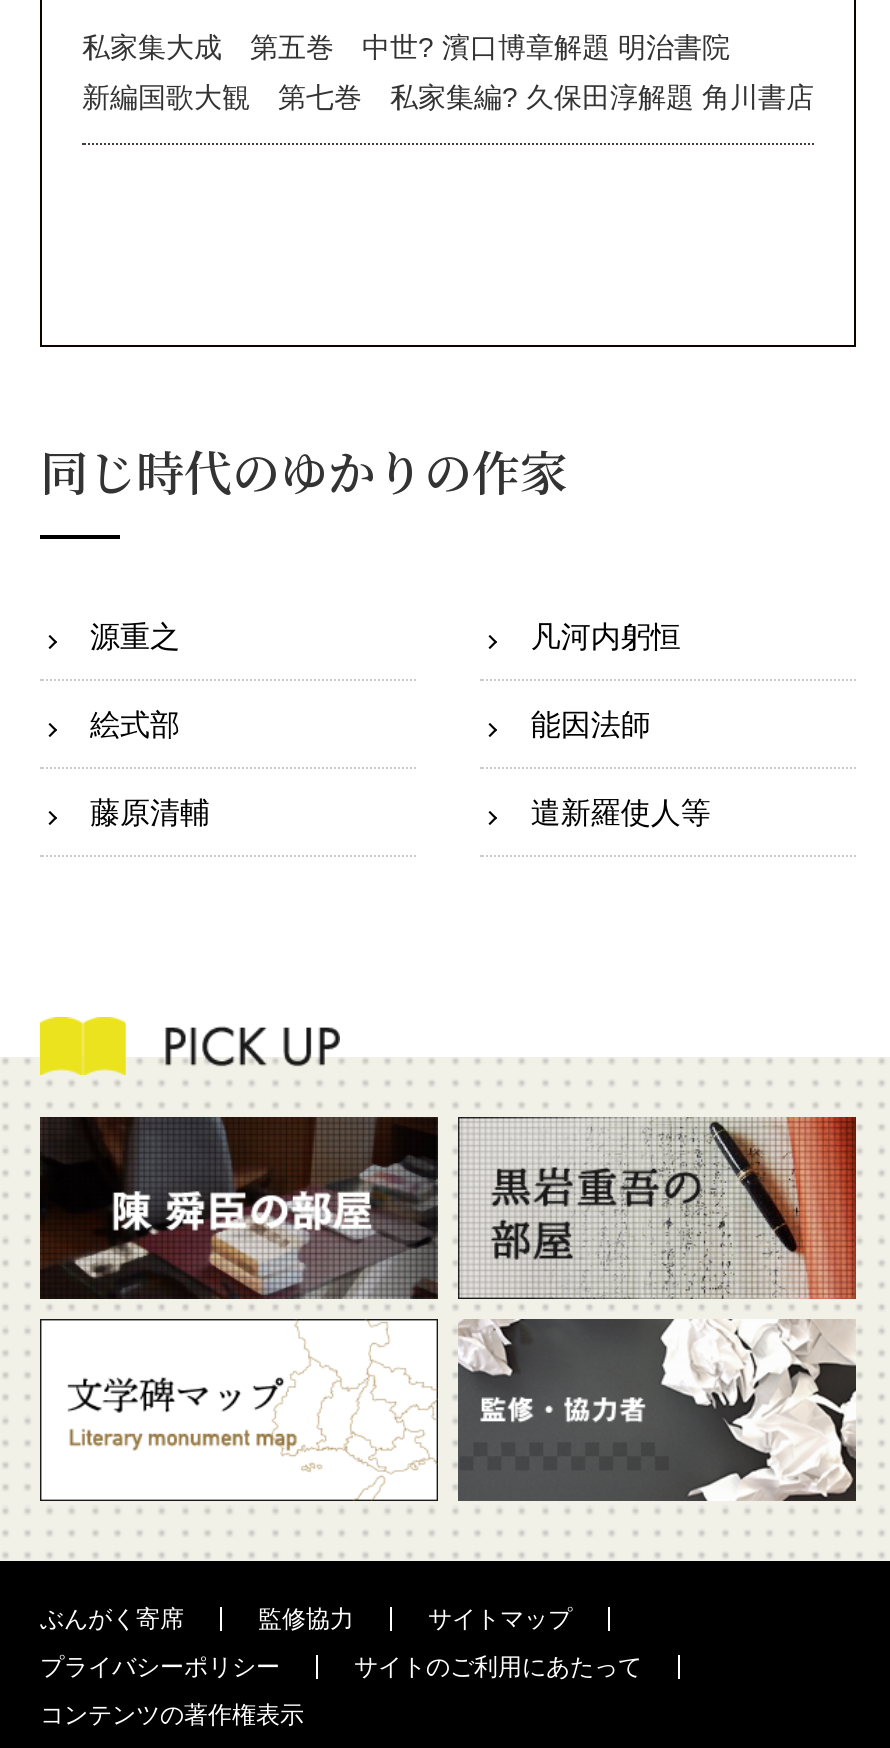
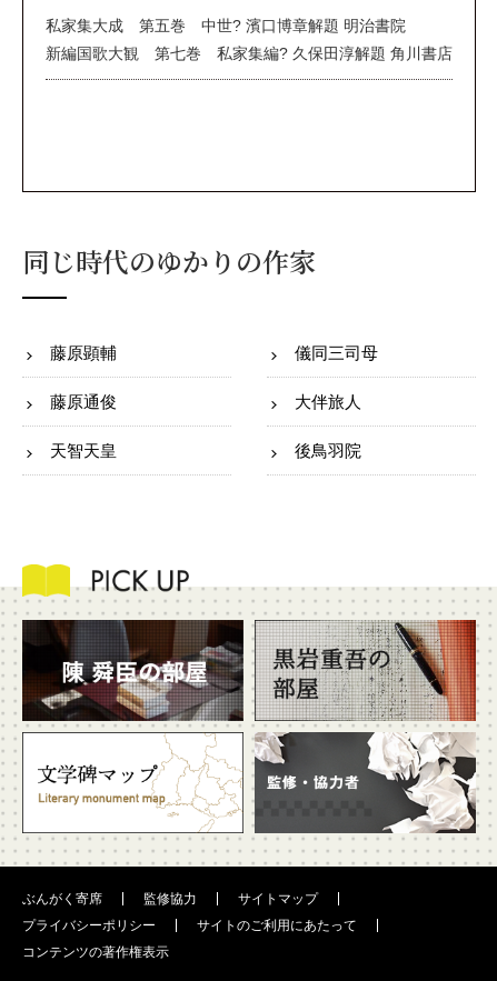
[90,619,681,653] 源重之 | 凡河内躬恒 -> [50,343,378,362] 藤原顕輔 | 儀同三司母
[90,707,651,741] 絵式部 | 能因法師 -> [50,392,362,411] 藤原通俊 | 大伴旅人
[90,795,711,829] 藤原清輔 | 遣新羅使人等 -> [50,441,362,460] 天智天皇 | 後鳥羽院

